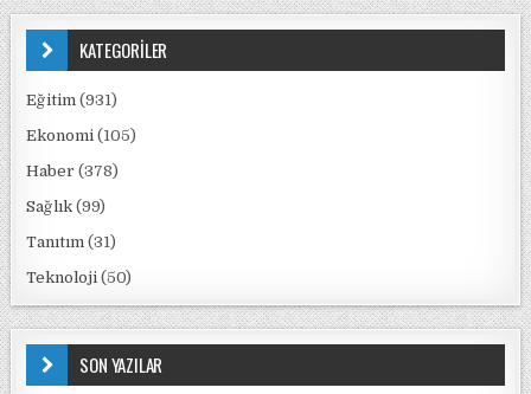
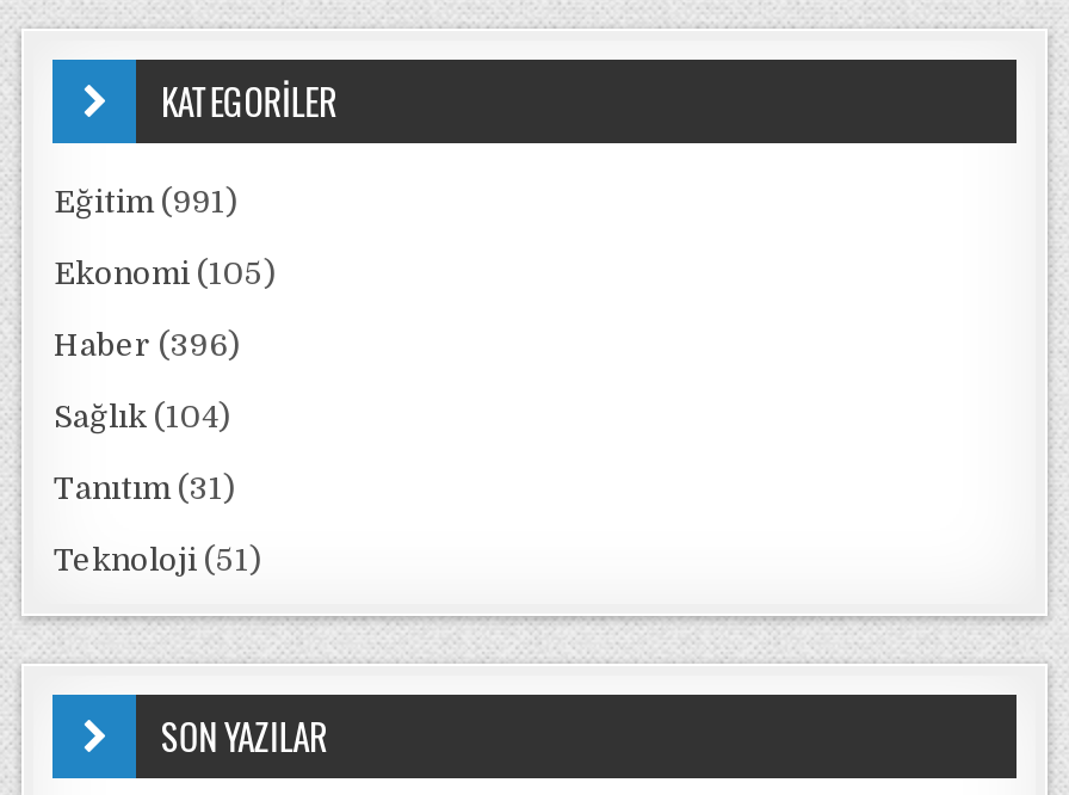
[27,91,118,109] Eğitim (931) -> [54,185,237,220] Eğitim (991)
[27,162,119,180] Haber (378) -> [54,328,240,364] Haber (396)
[27,198,106,216] Sağlık (99) -> [54,399,230,435] Sağlık (104)
[27,269,132,287] Teknoloji (50) -> [54,543,261,578] Teknoloji (51)

